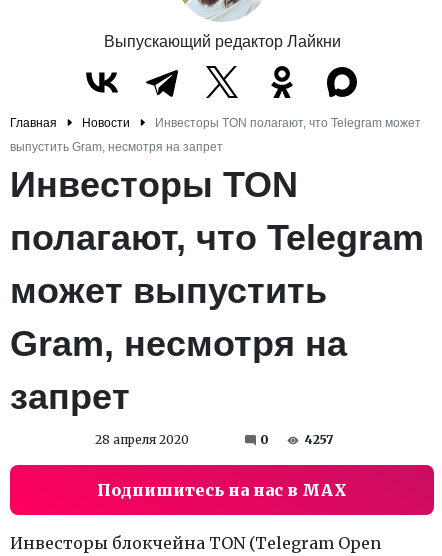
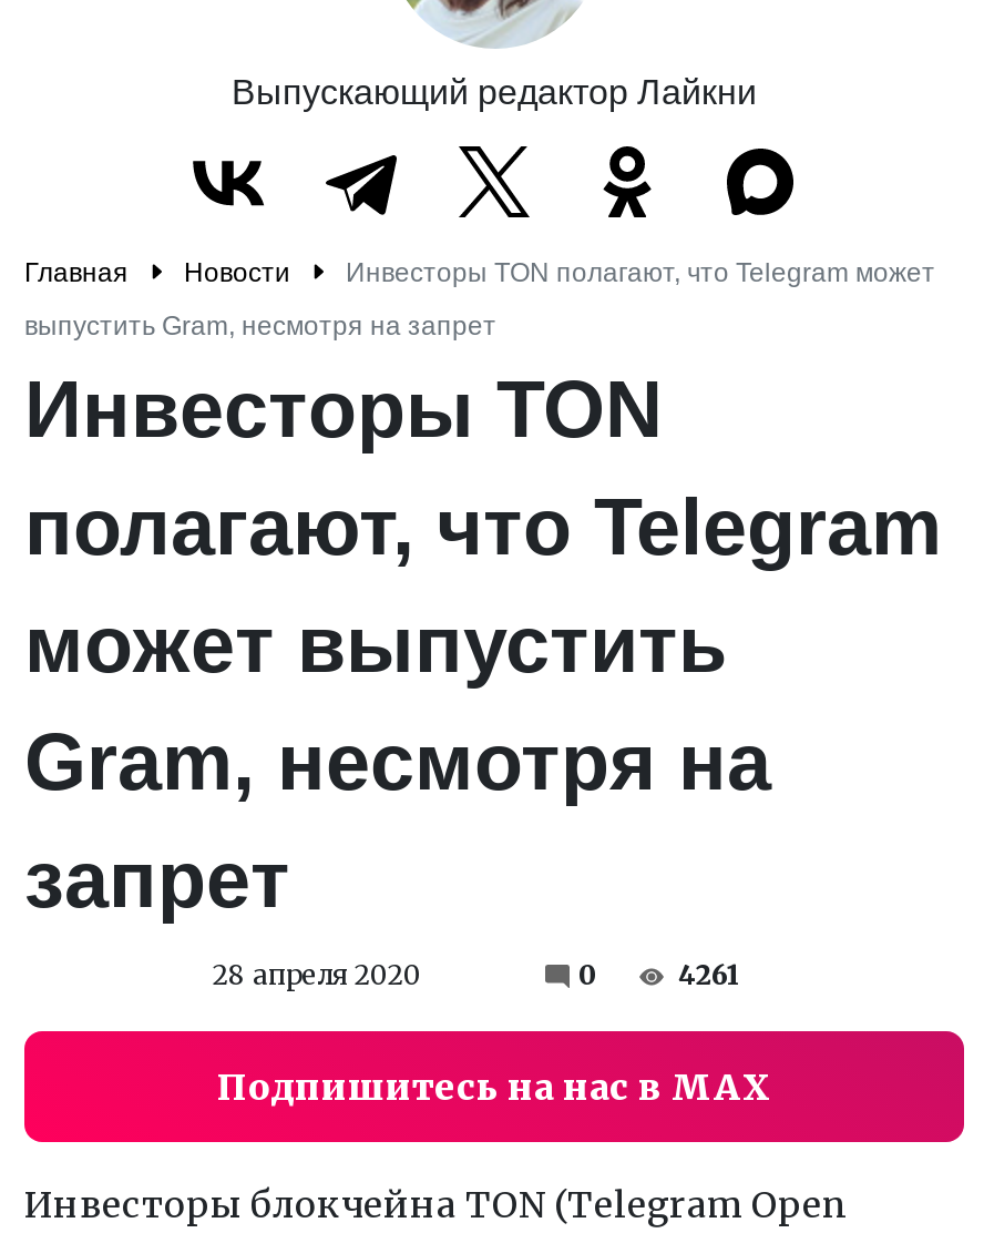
[305,432,333,447] 4257 -> [678,958,740,991] 4261

